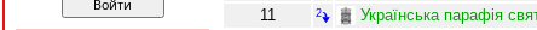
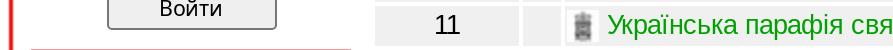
[316,7,322,19] 2 -> none

